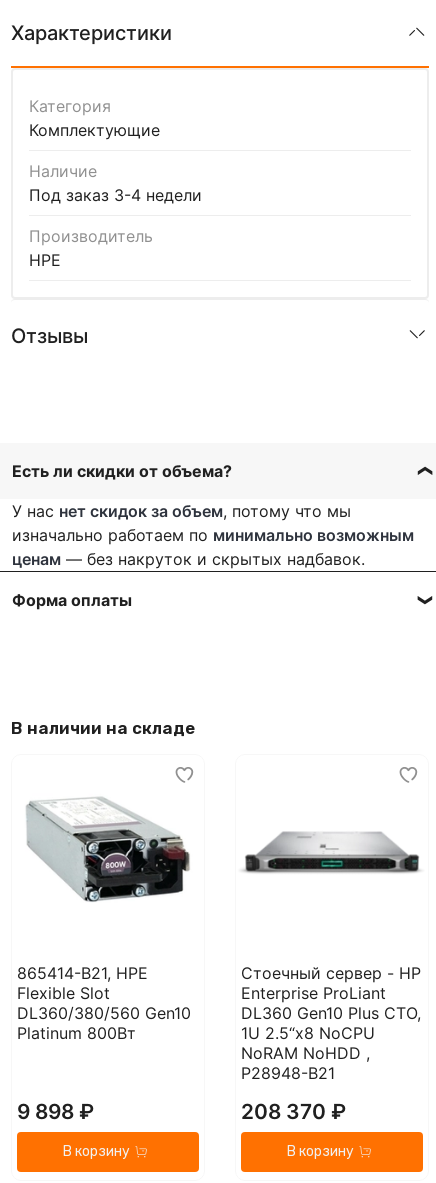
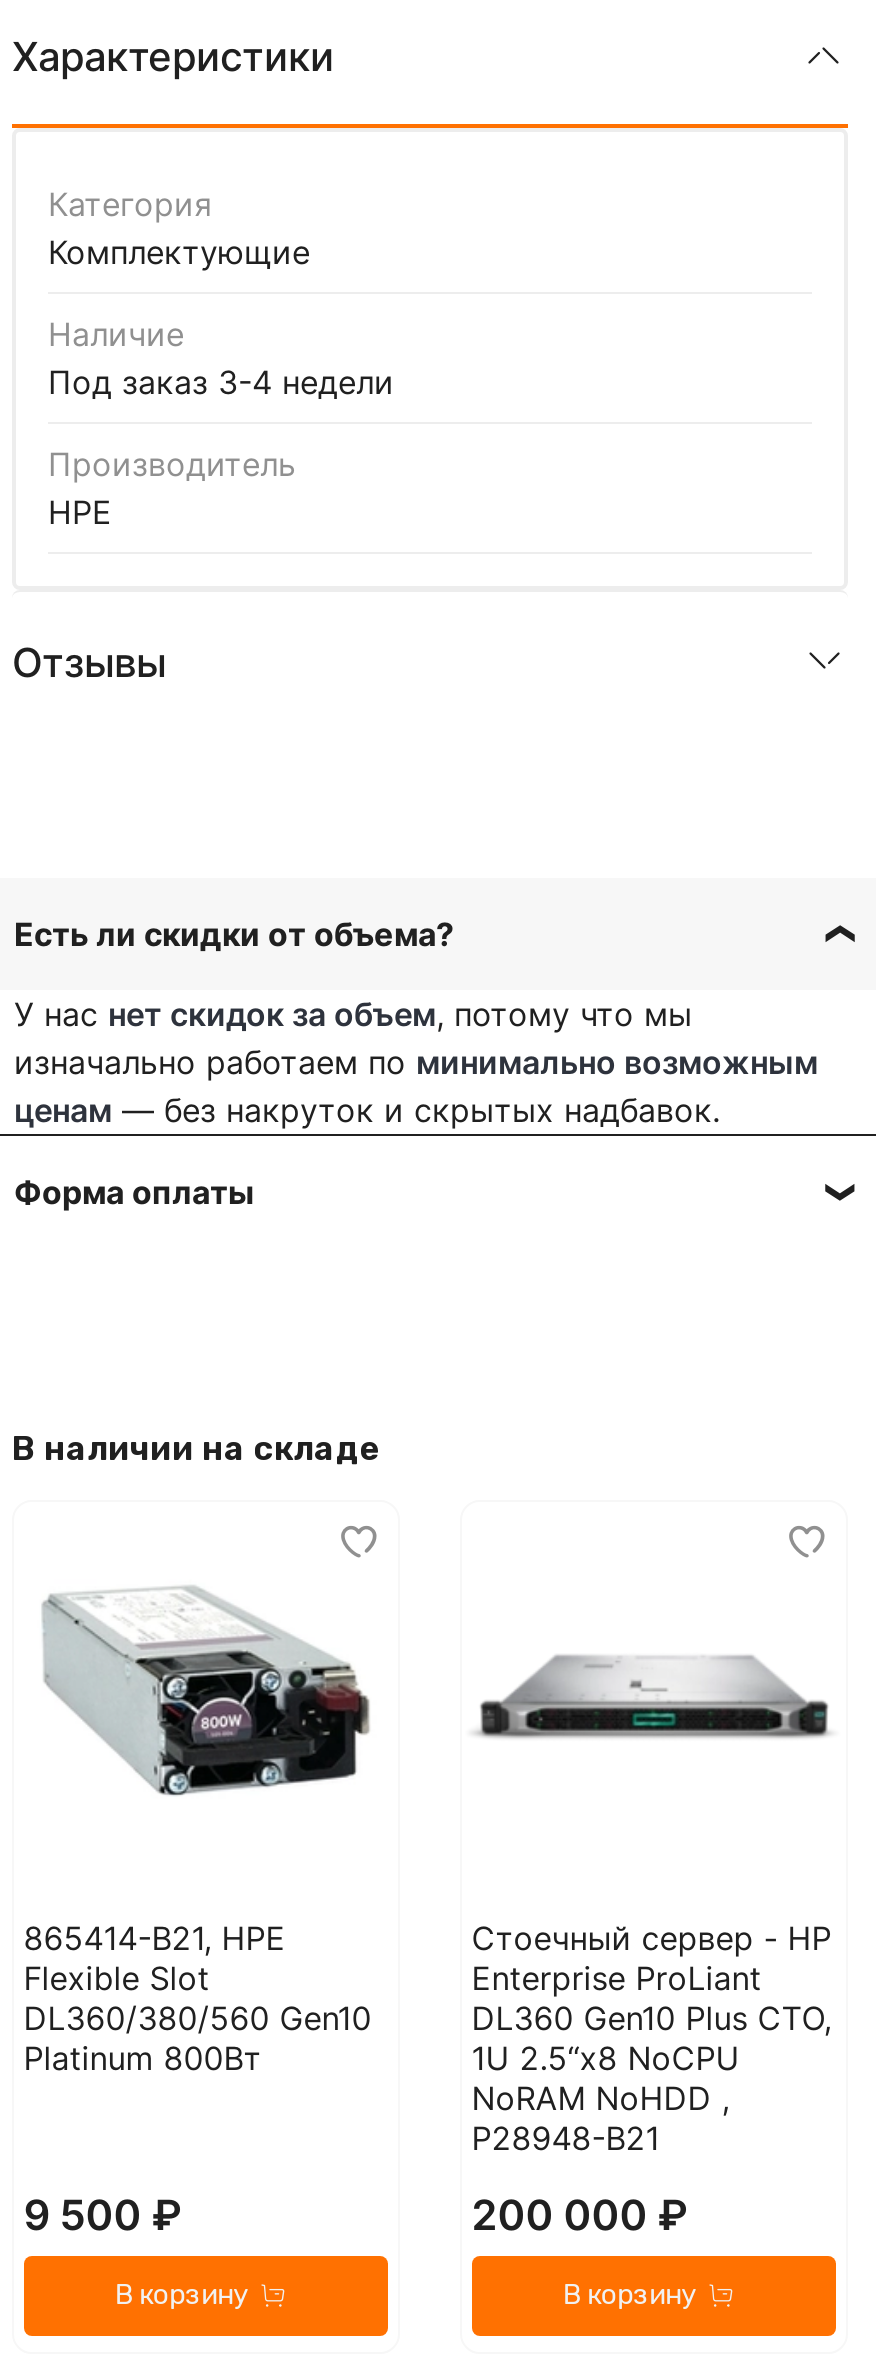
[17,1099,94,1124] 9 898 ₽ -> [24,2190,182,2240] 9 500 ₽
[241,1099,346,1124] 208 370 ₽ -> [472,2190,688,2240] 200 000 ₽

